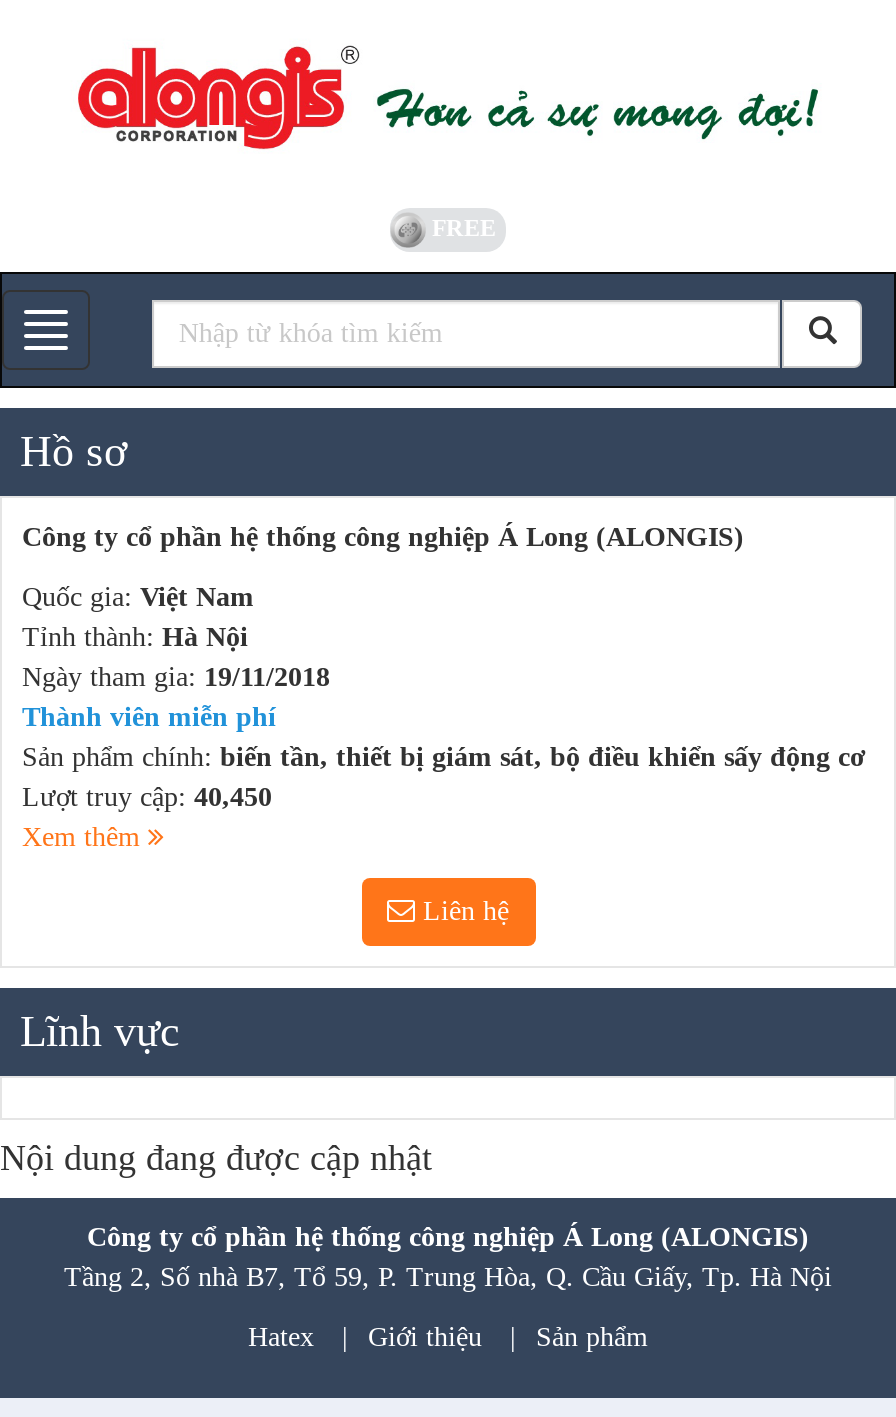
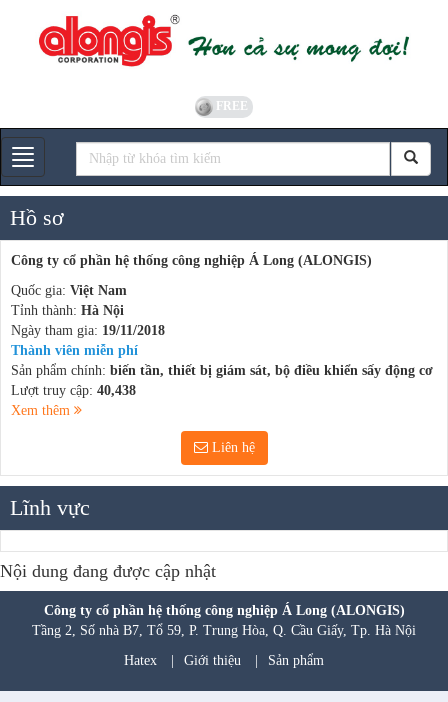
[22,782,272,812] Lượt truy cập: 40,450 -> [11,383,136,398] Lượt truy cập: 40,438

